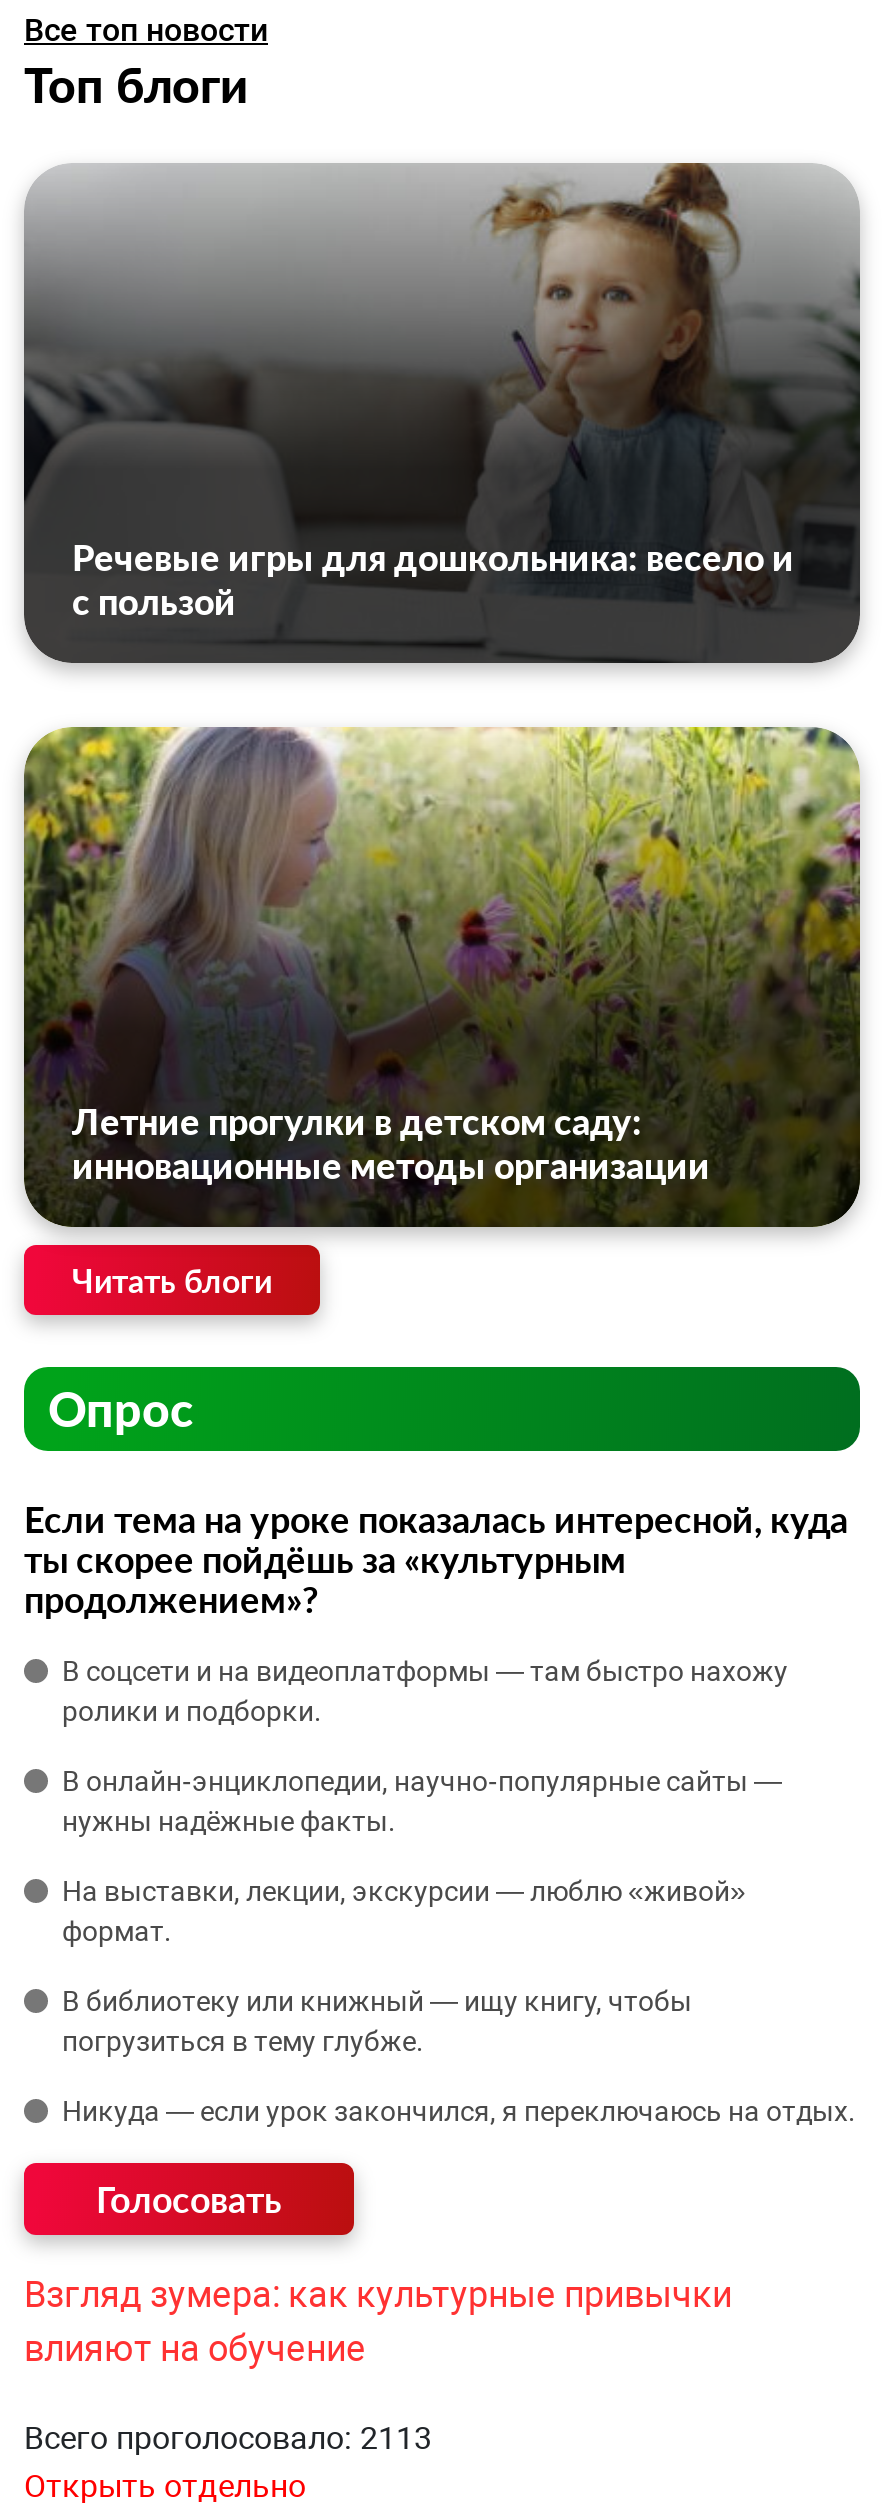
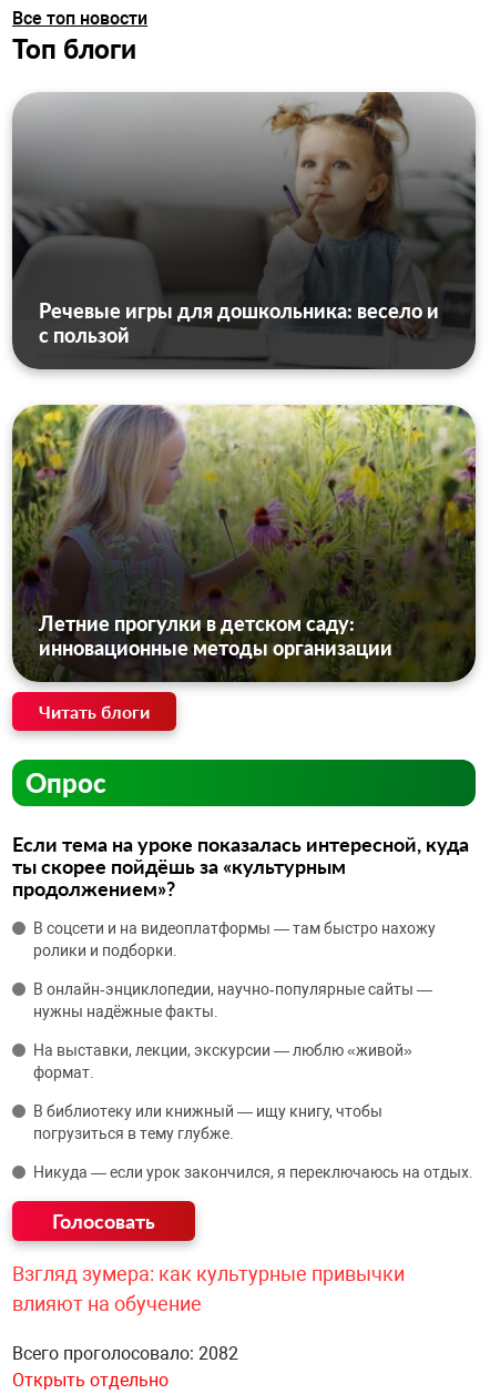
[24,2419,432,2457] Всего проголосовало: 2113 -> [12,1343,238,1364] Всего проголосовало: 2082

